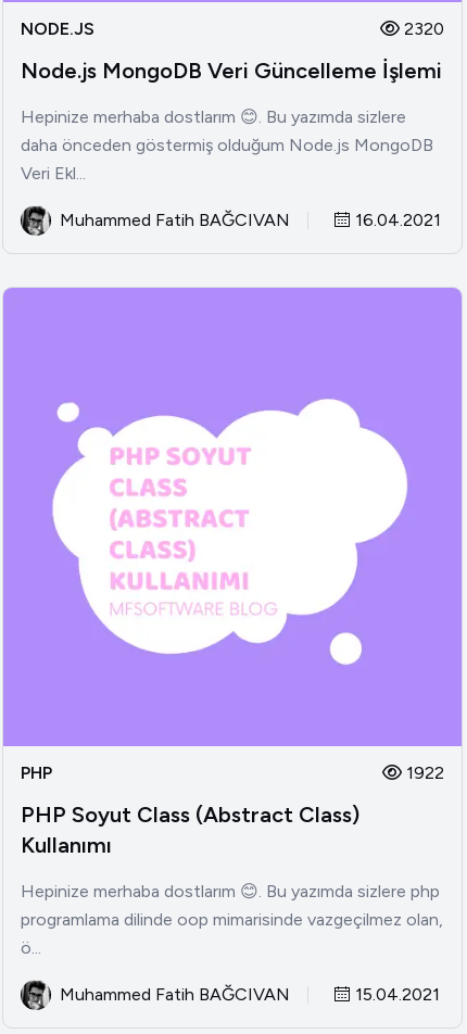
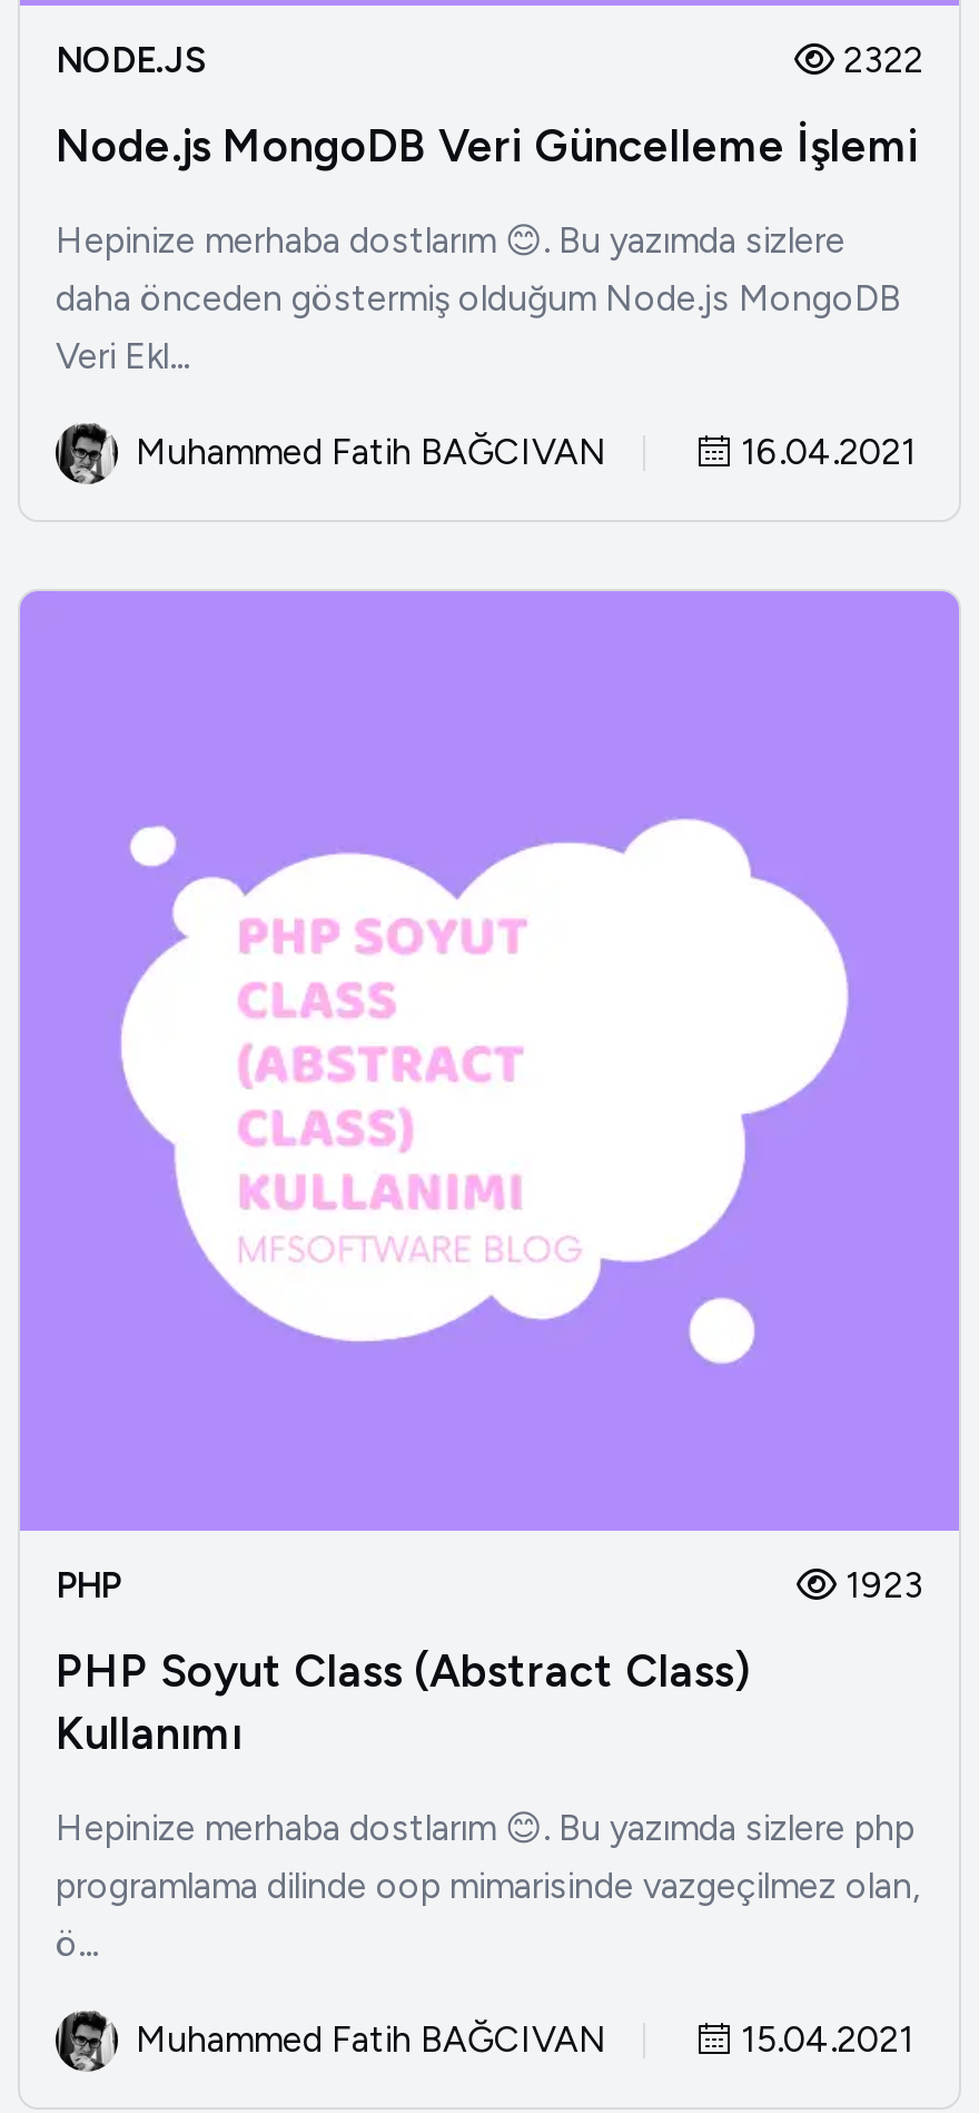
[400,18,444,39] 2320 -> [834,39,923,81] 2322
[402,762,444,783] 1922 -> [837,1564,923,1606] 1923

